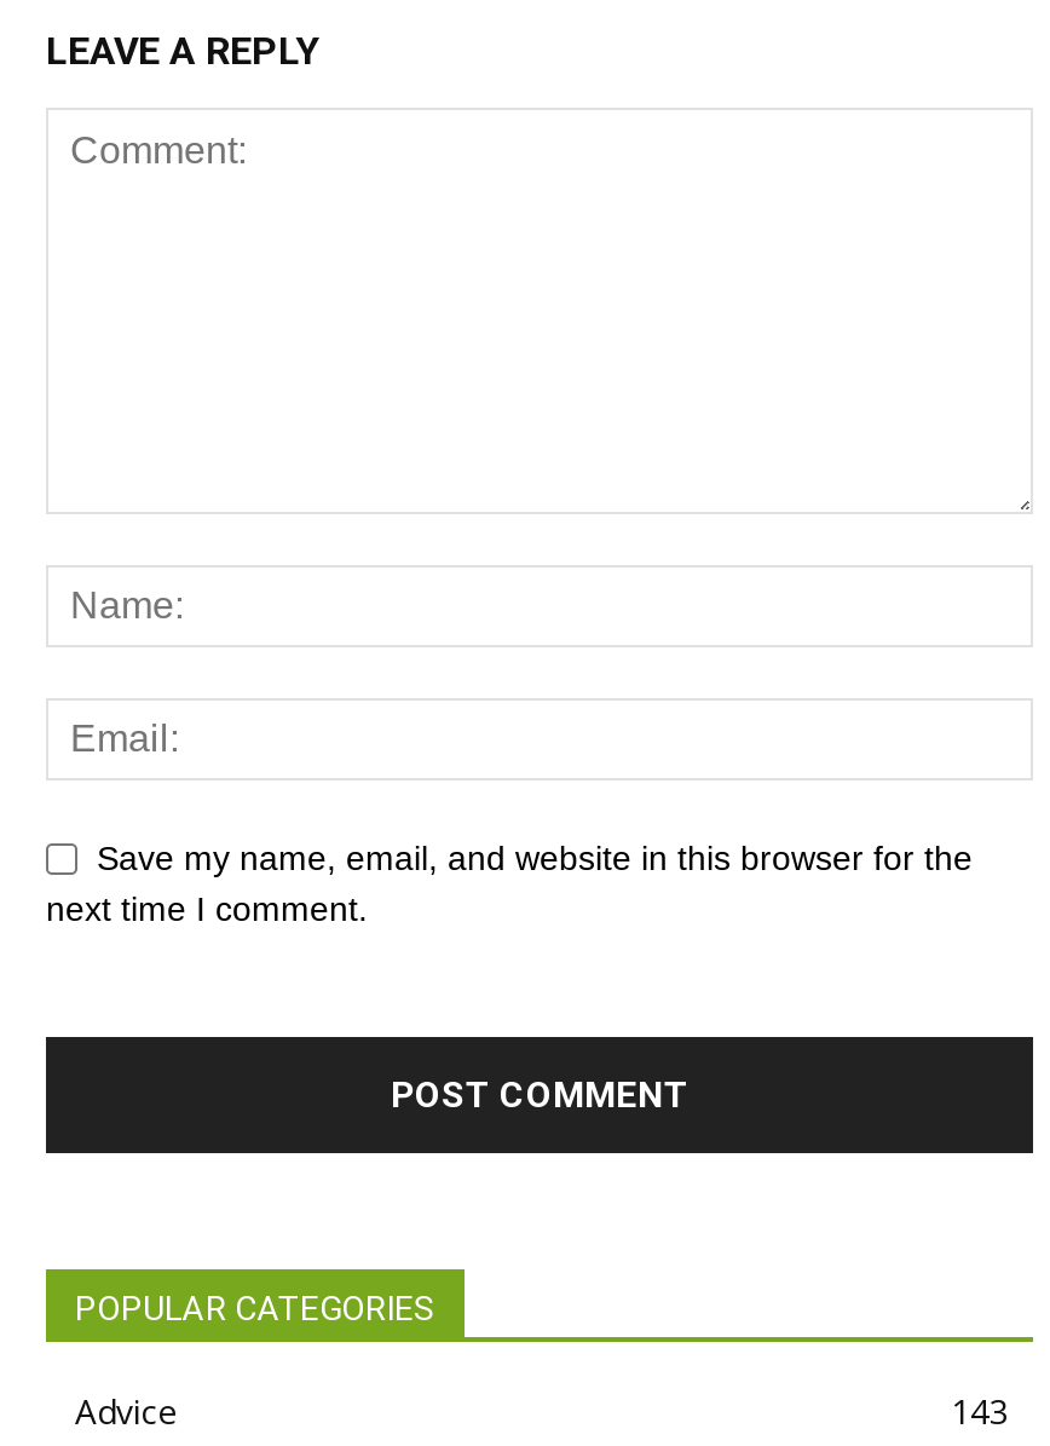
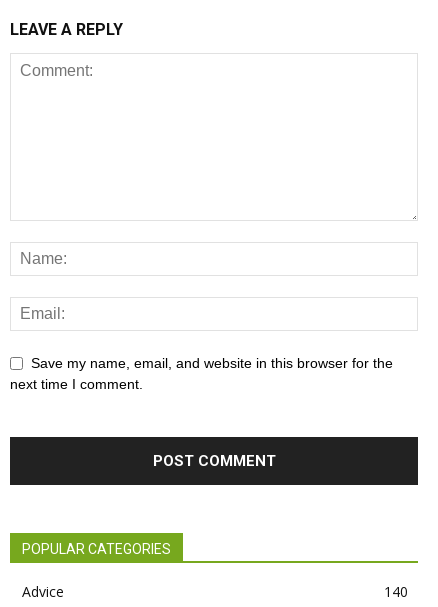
[951,1389,1009,1435] 143 -> [384,582,408,601] 140

